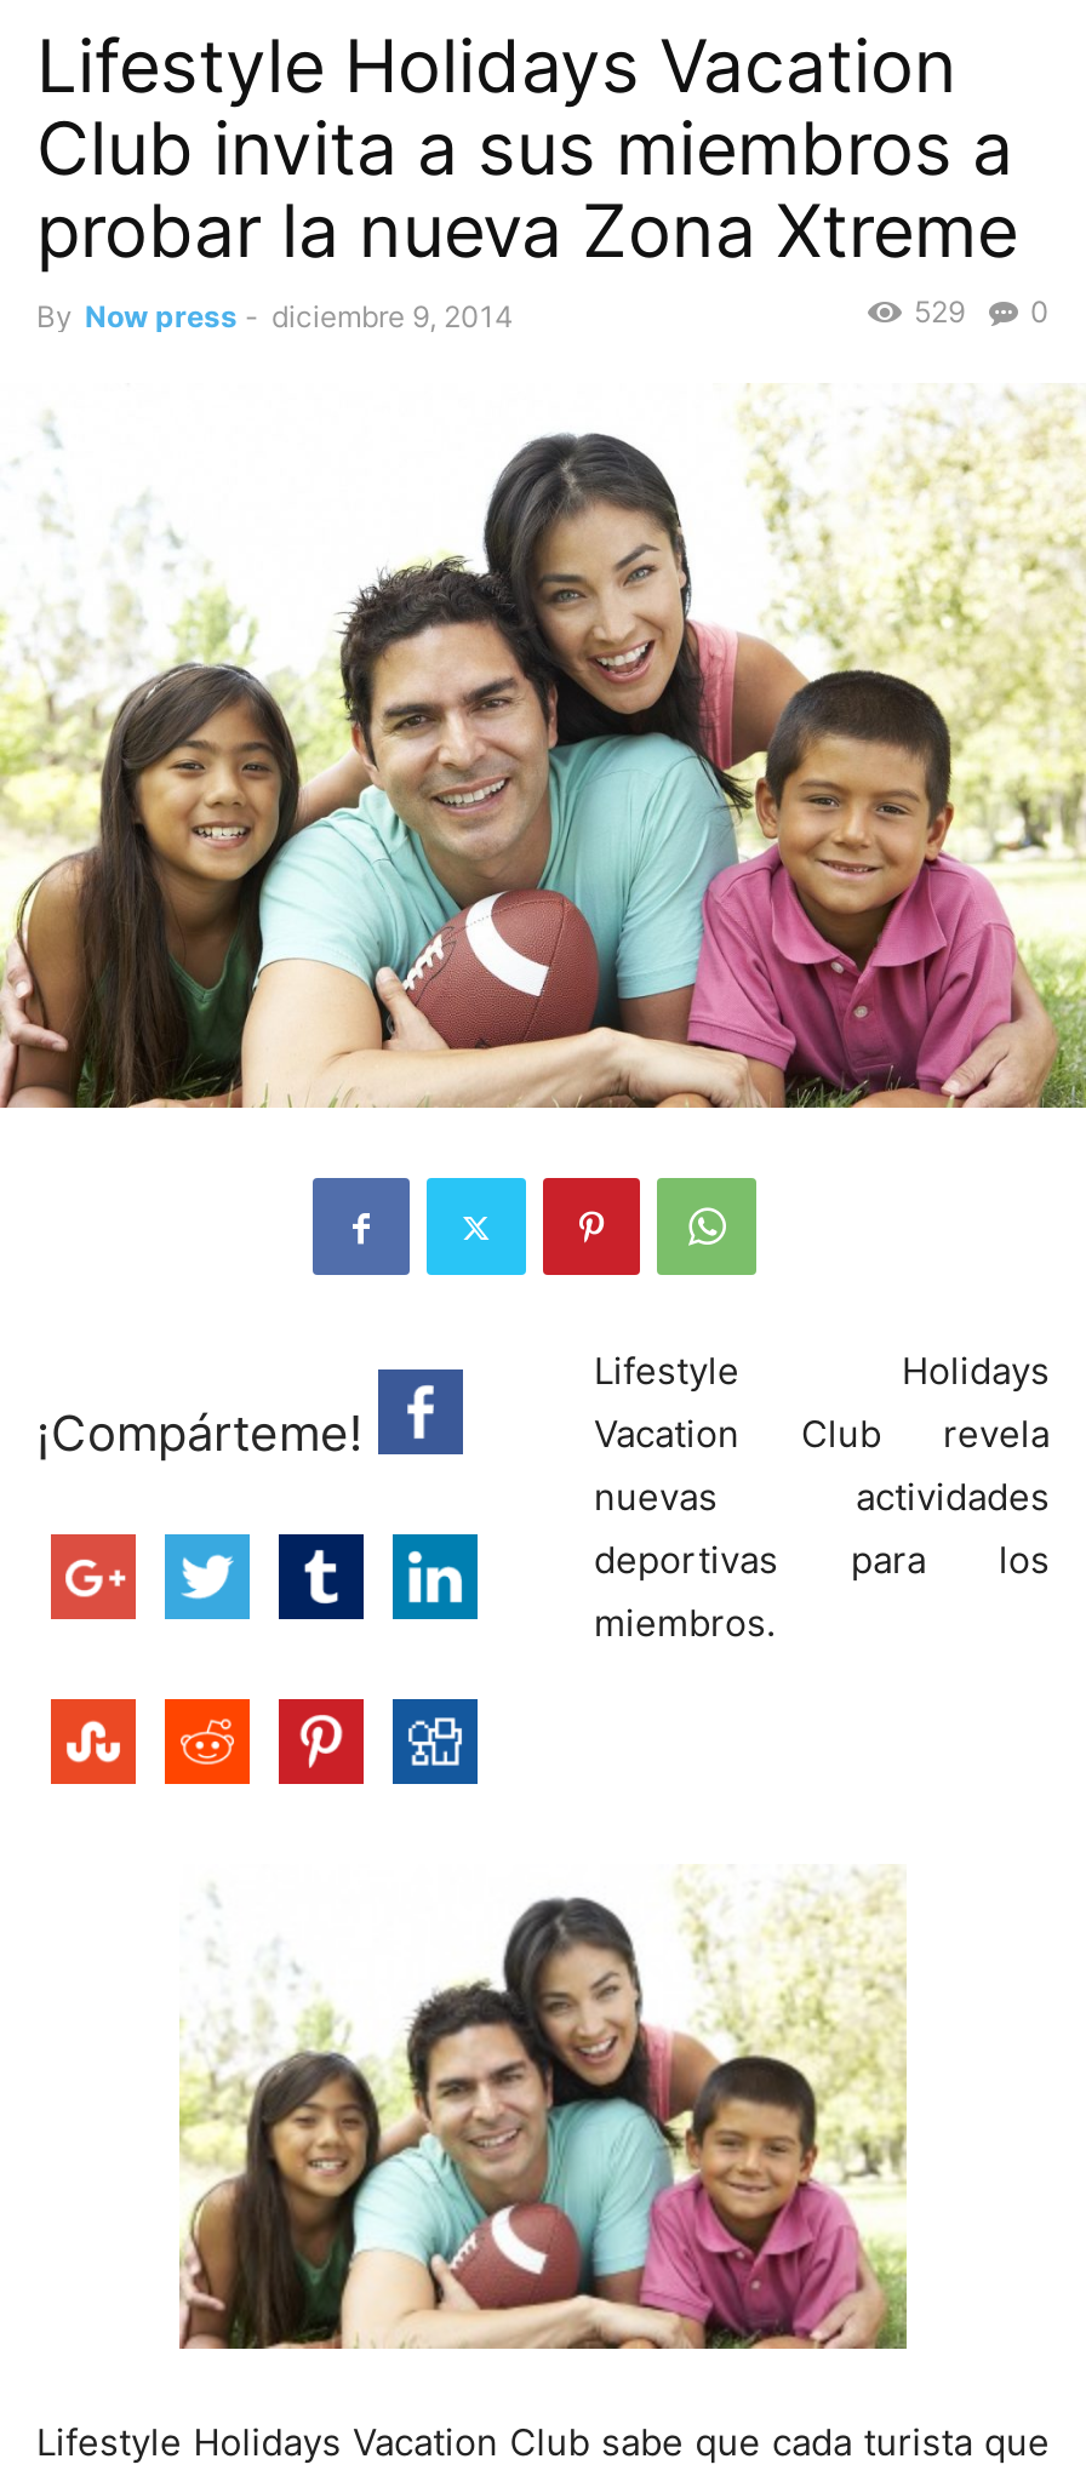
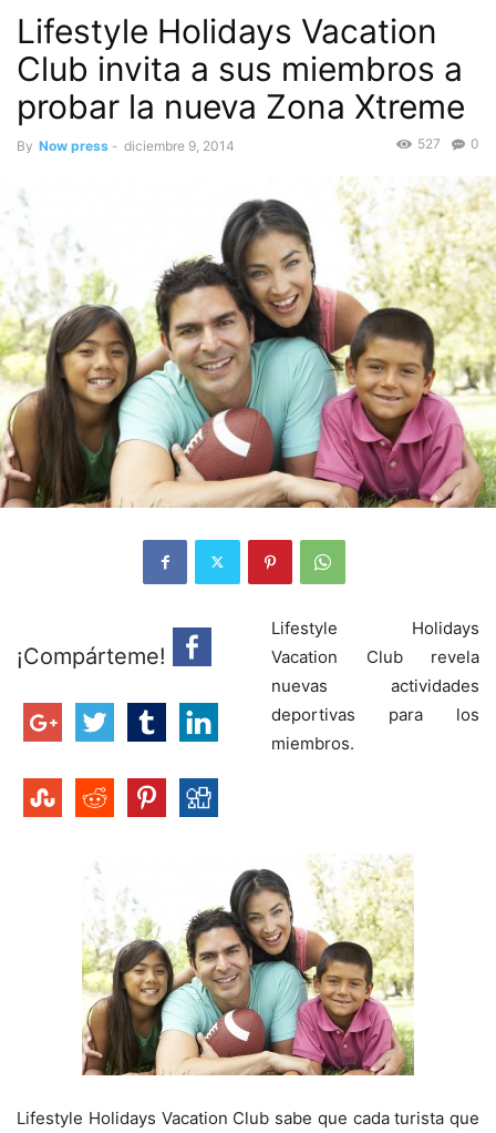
[914,293,1050,330] 529 0 -> [417,135,479,152] 527 0

